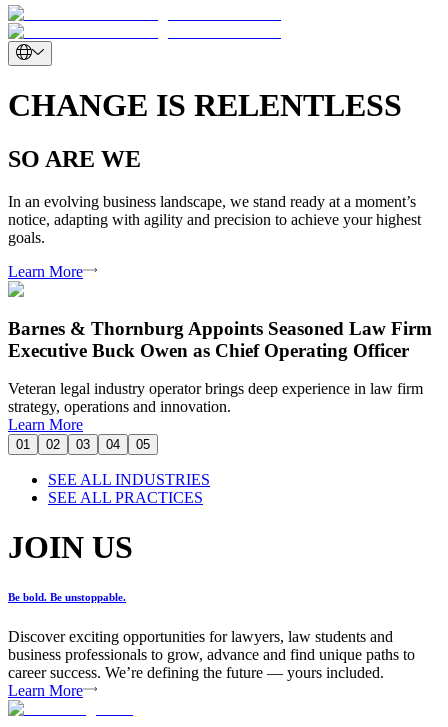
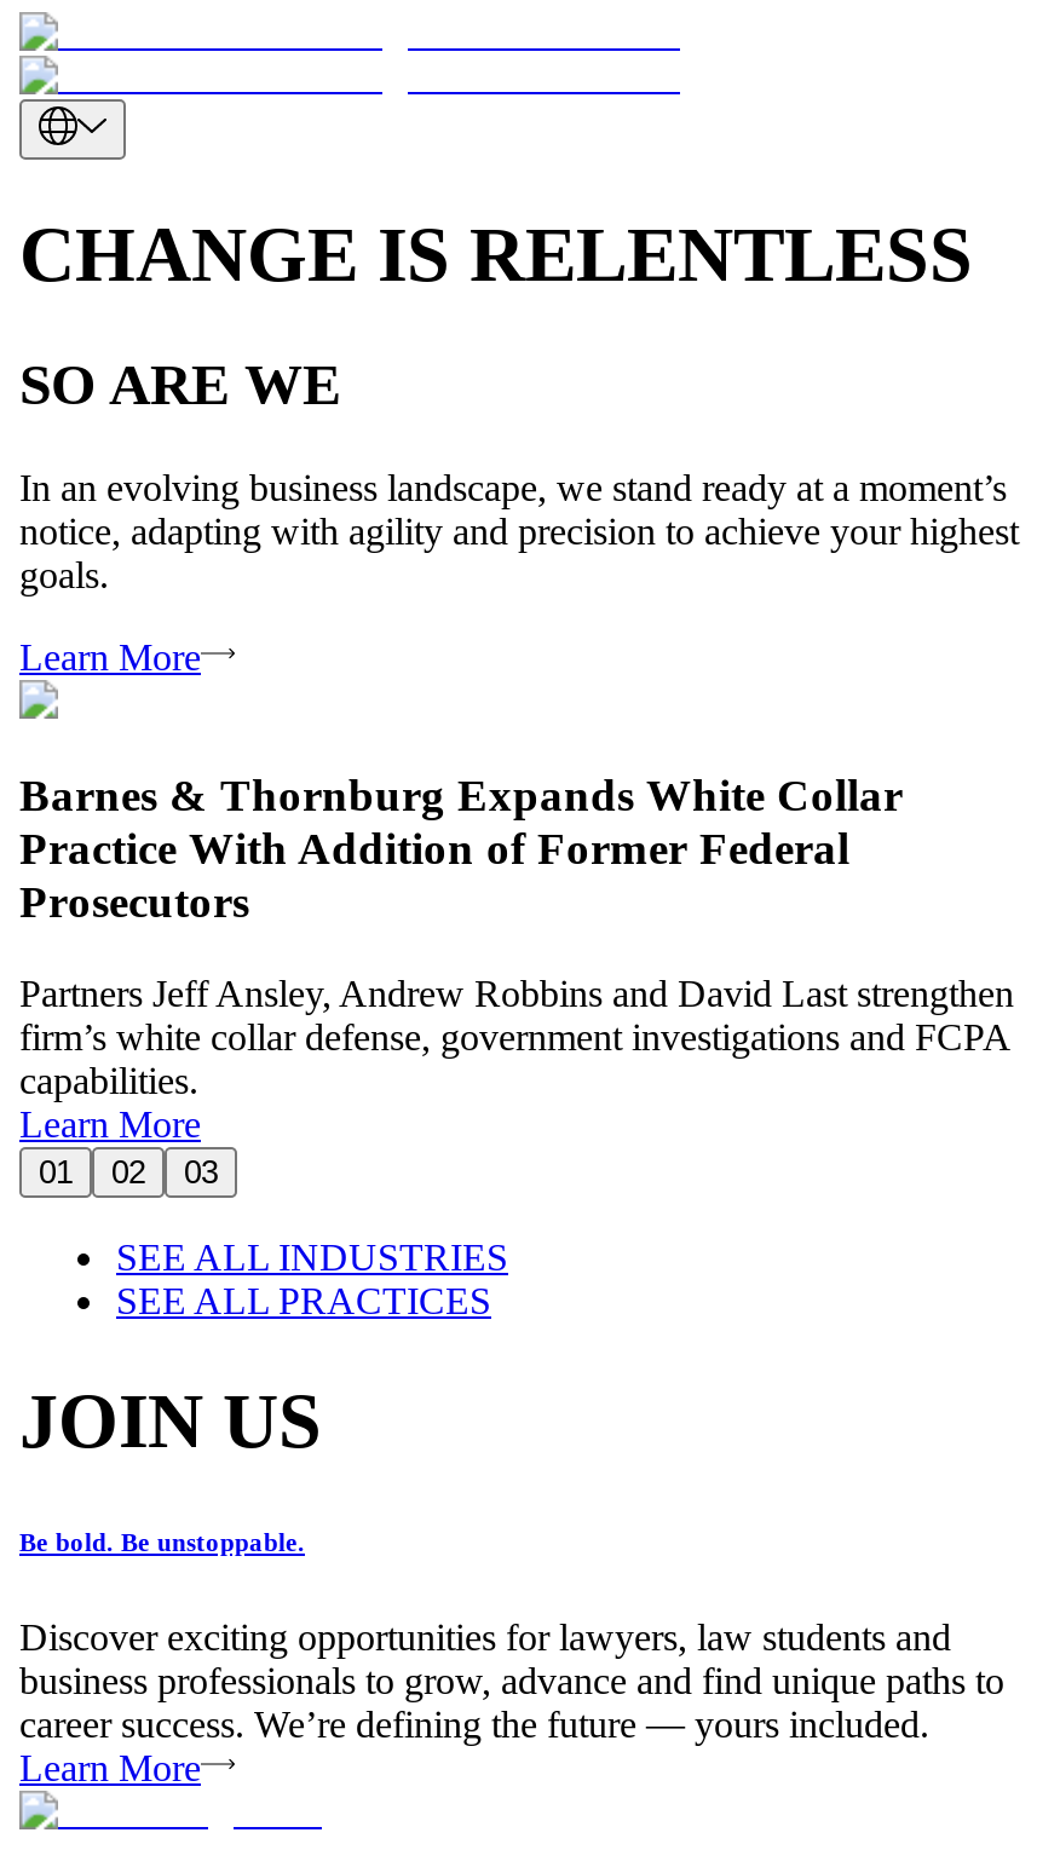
[8,317,432,360] Barnes & Thornburg Appoints Seasoned Law Firm | Executive Buck Owen as Chief Operating Officer -> [19,768,903,926] Barnes & Thornburg Expands White Collar | Practice With Addition of Former Federal | Prosecutors
[8,380,423,415] Veteran legal industry operator brings deep experience in law firm | strategy, operations and innovation. -> [19,973,1014,1102] Partners Jeff Ansley, Andrew Robbins and David Last strengthen | firm’s white collar defense, government investigations and FCPA | capabilities.
[106,437,150,452] 04 | 05 -> none

